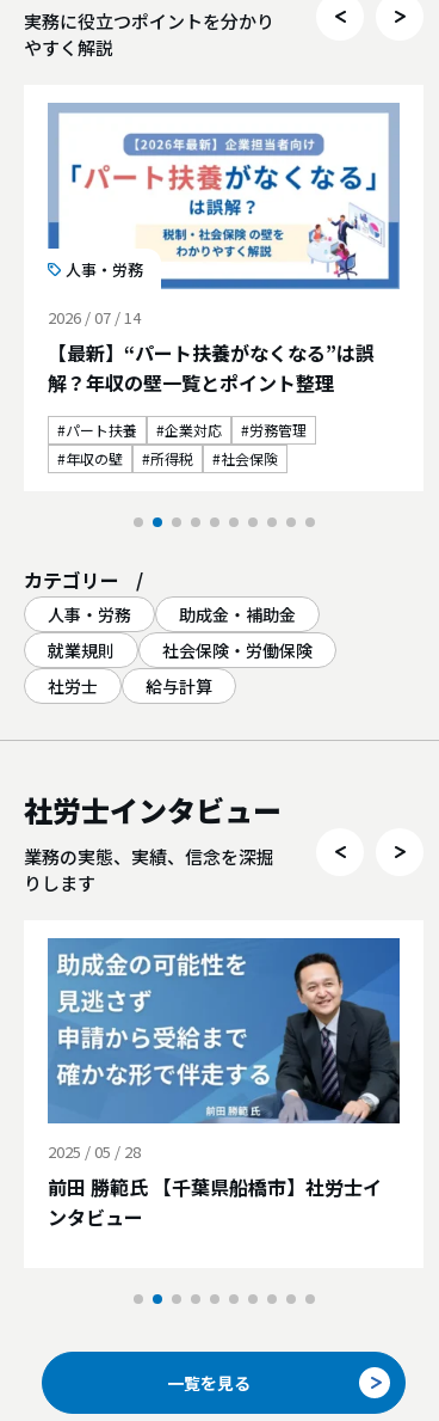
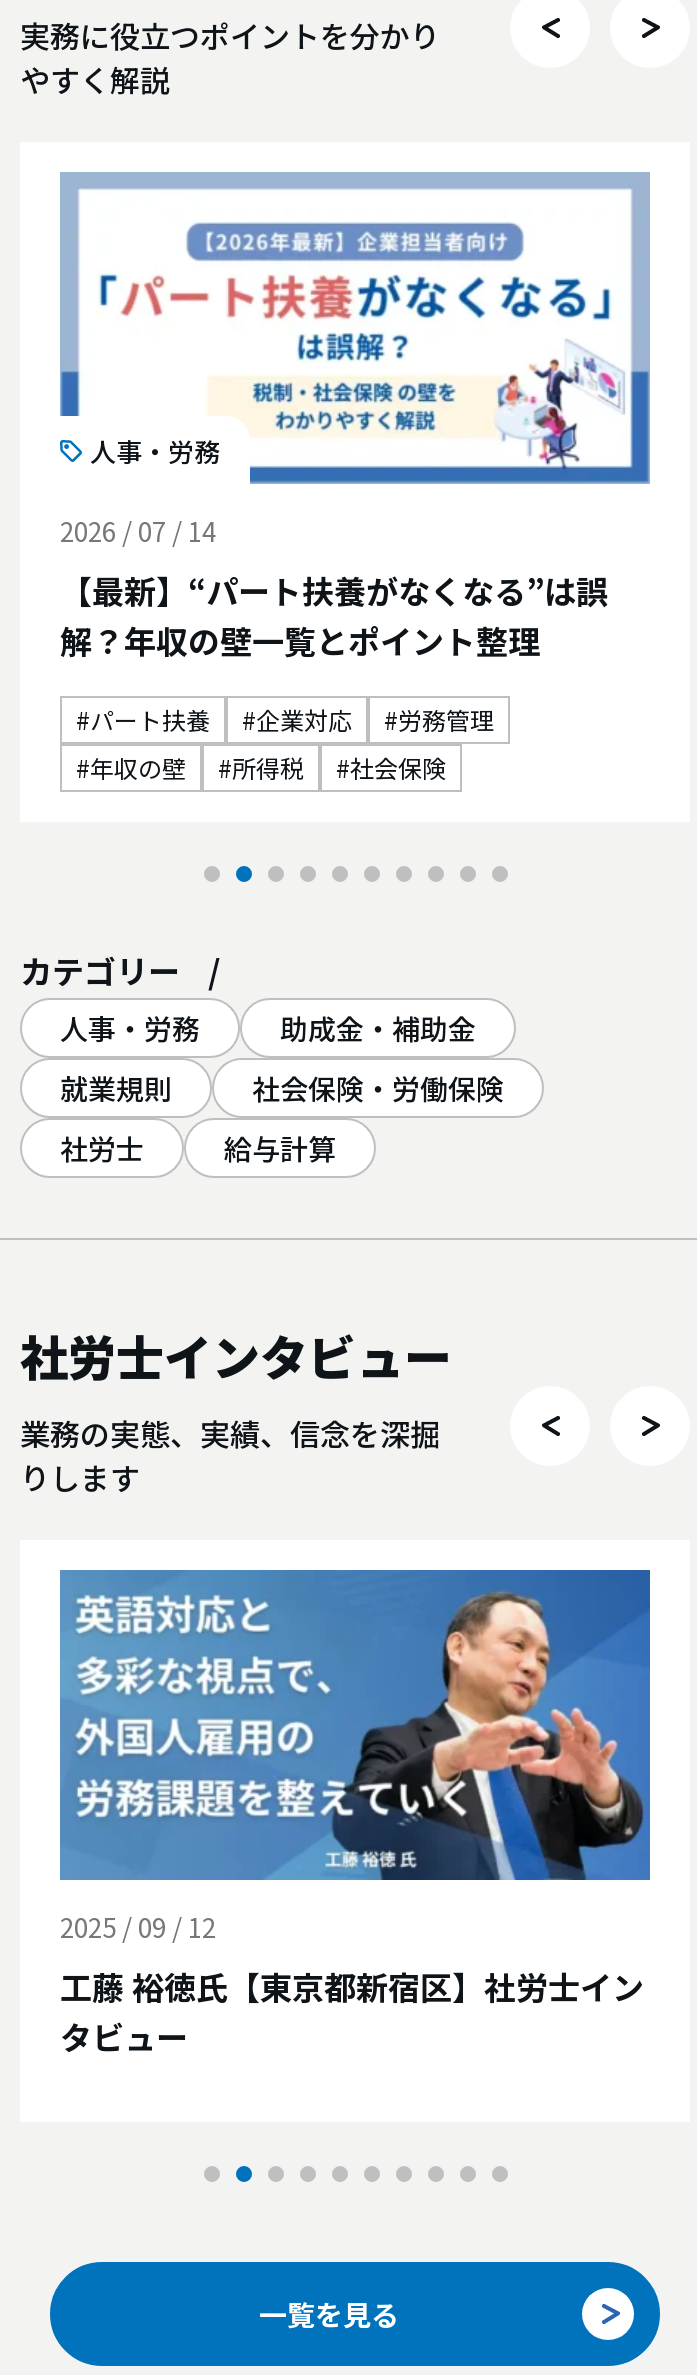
[48,953,401,1231] [image] | 2025 / 05 / 28 | 前田 勝範氏 【千葉県船橋市】社労士イ | ンタビュー -> [60,1592,652,2060] [image] | 2025 / 09 / 12 | 工藤 裕徳氏【東京都新宿区】社労士イン | タビュー

